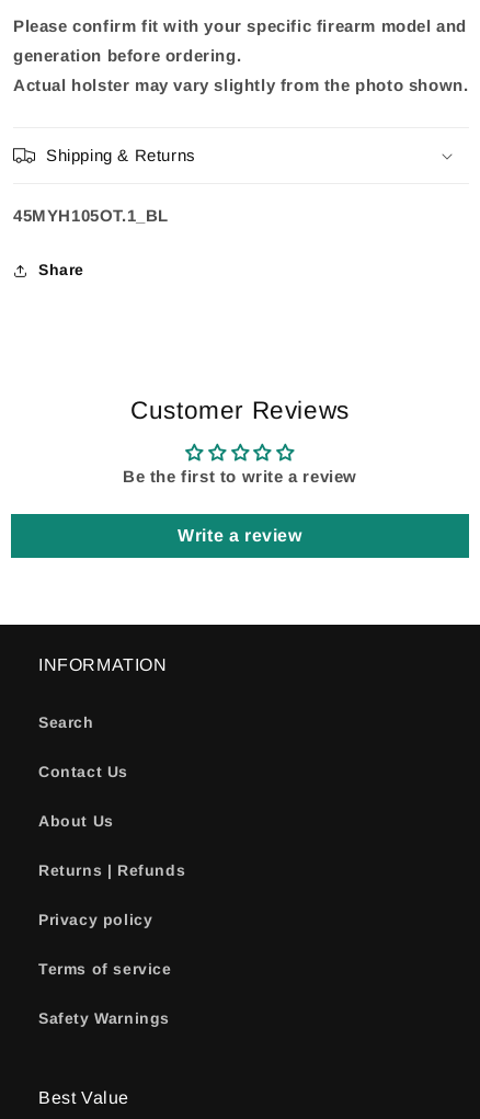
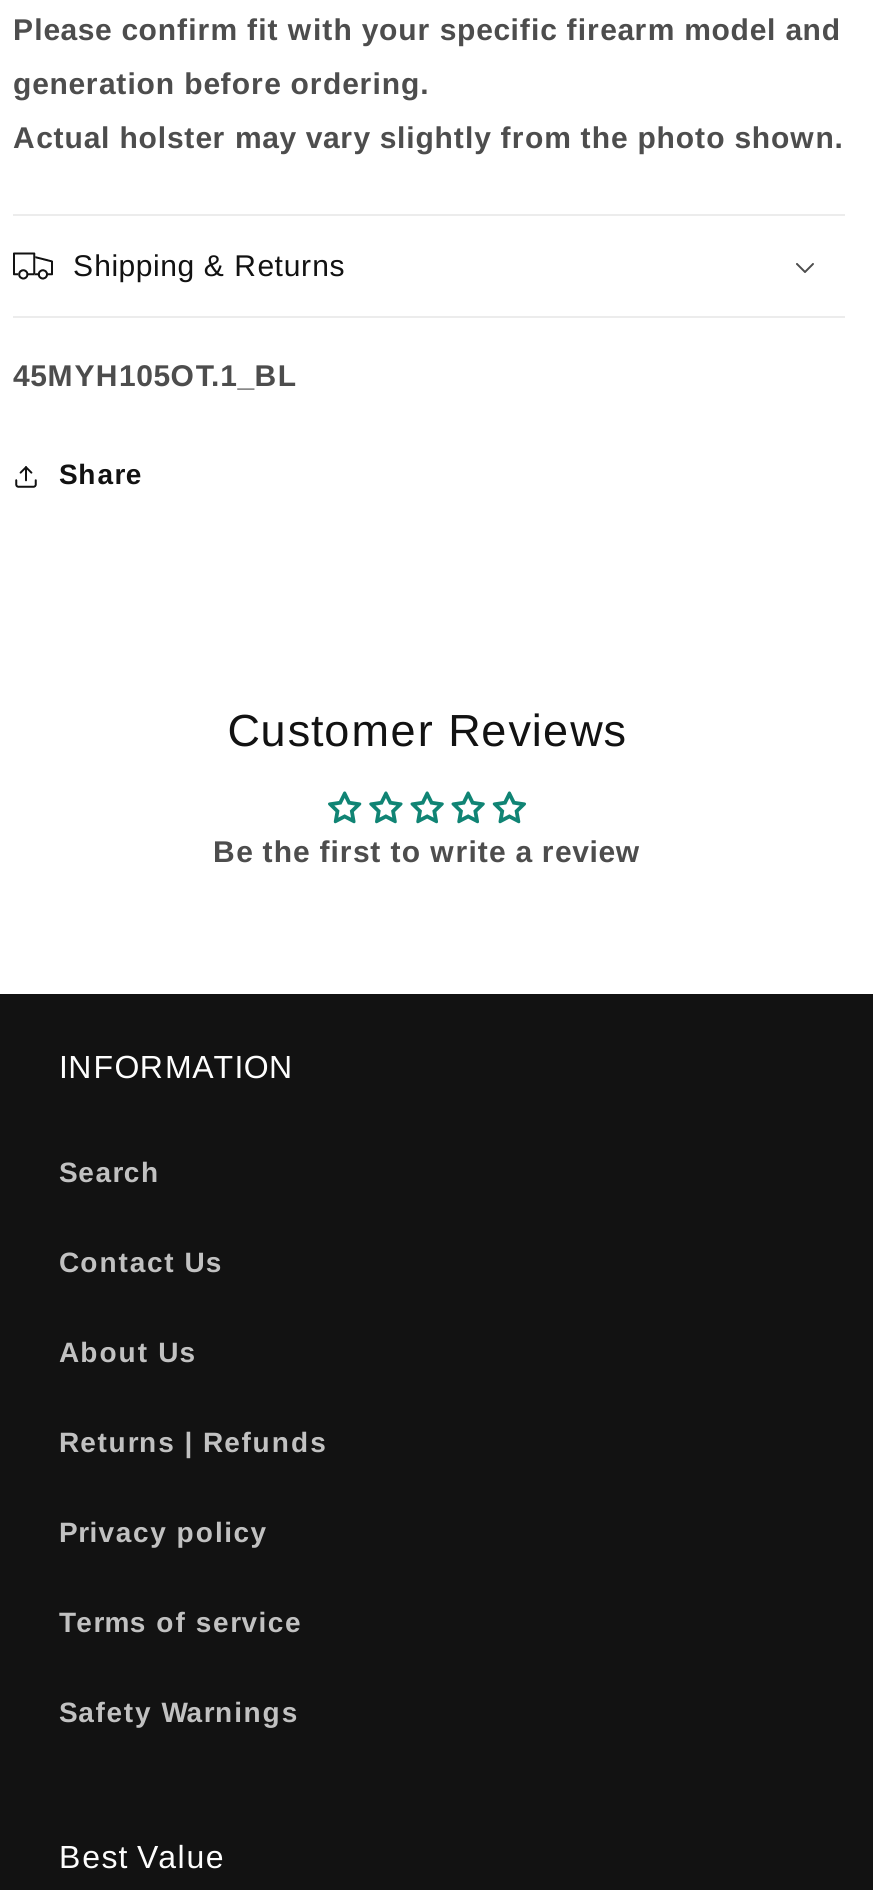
[178,526,302,544] Write a review -> none

